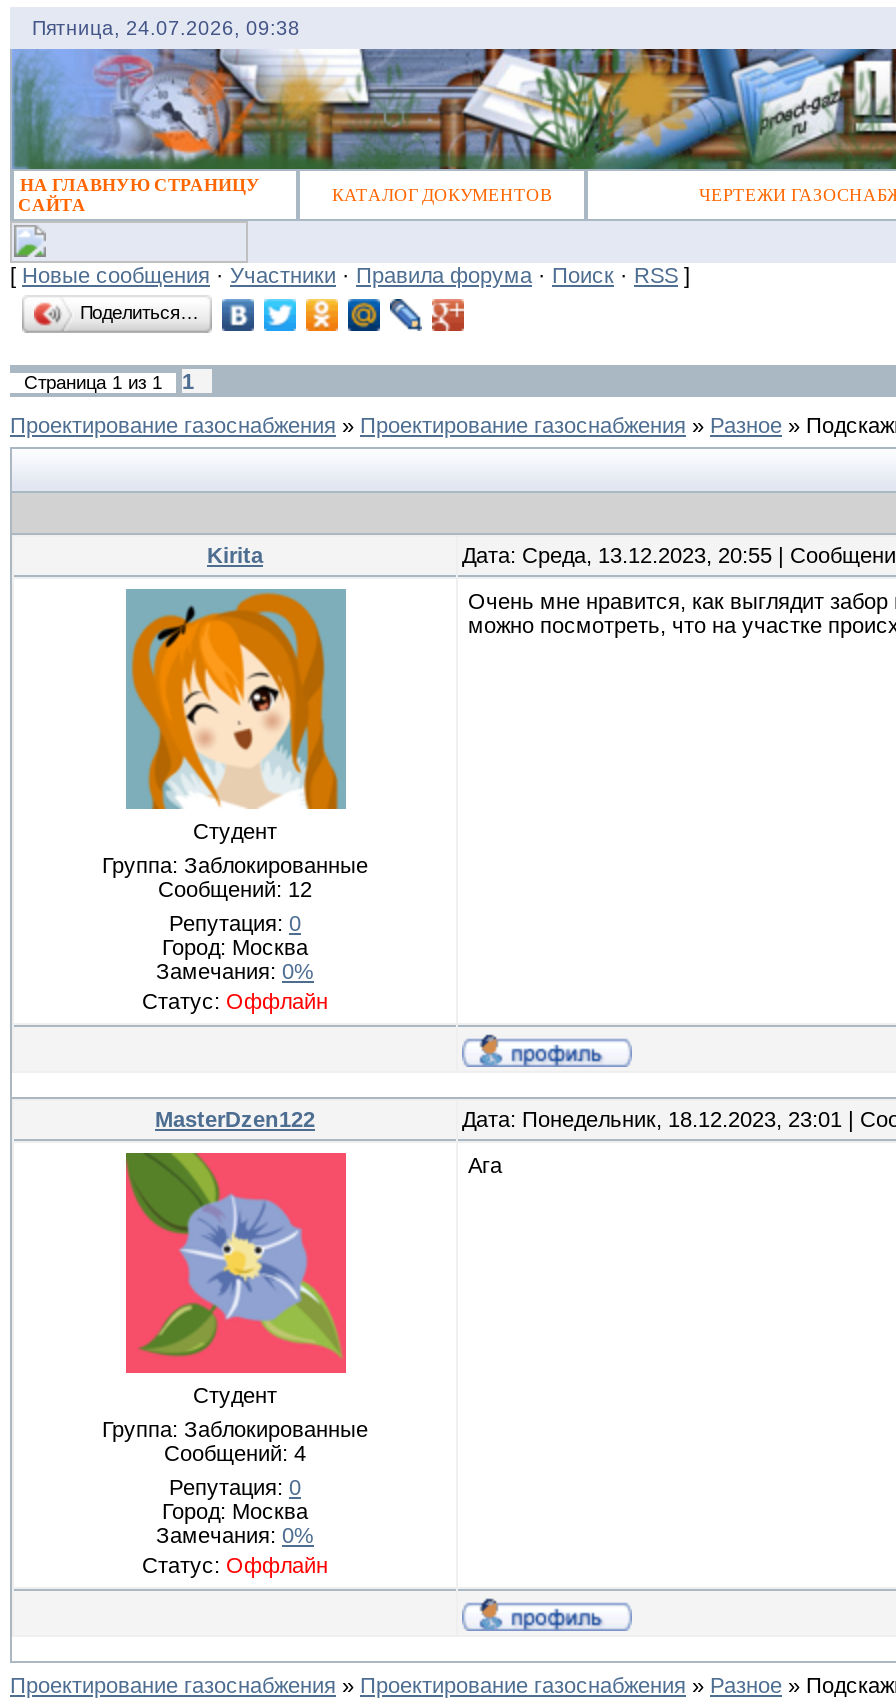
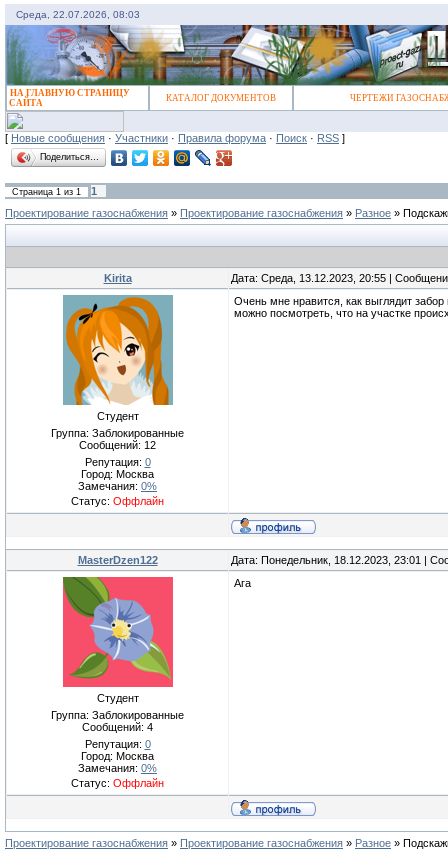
[32,17,300,39] Пятница, 24.07.2026, 09:38 -> [16,9,140,20] Среда, 22.07.2026, 08:03

